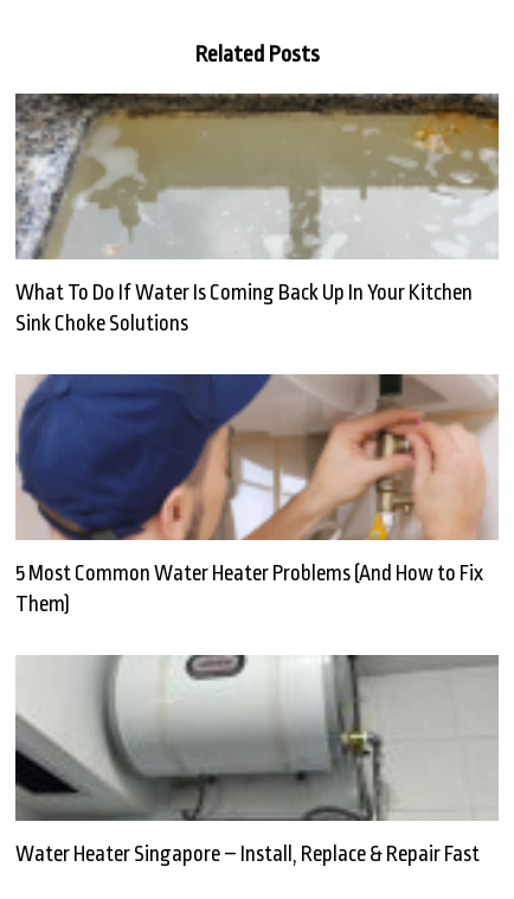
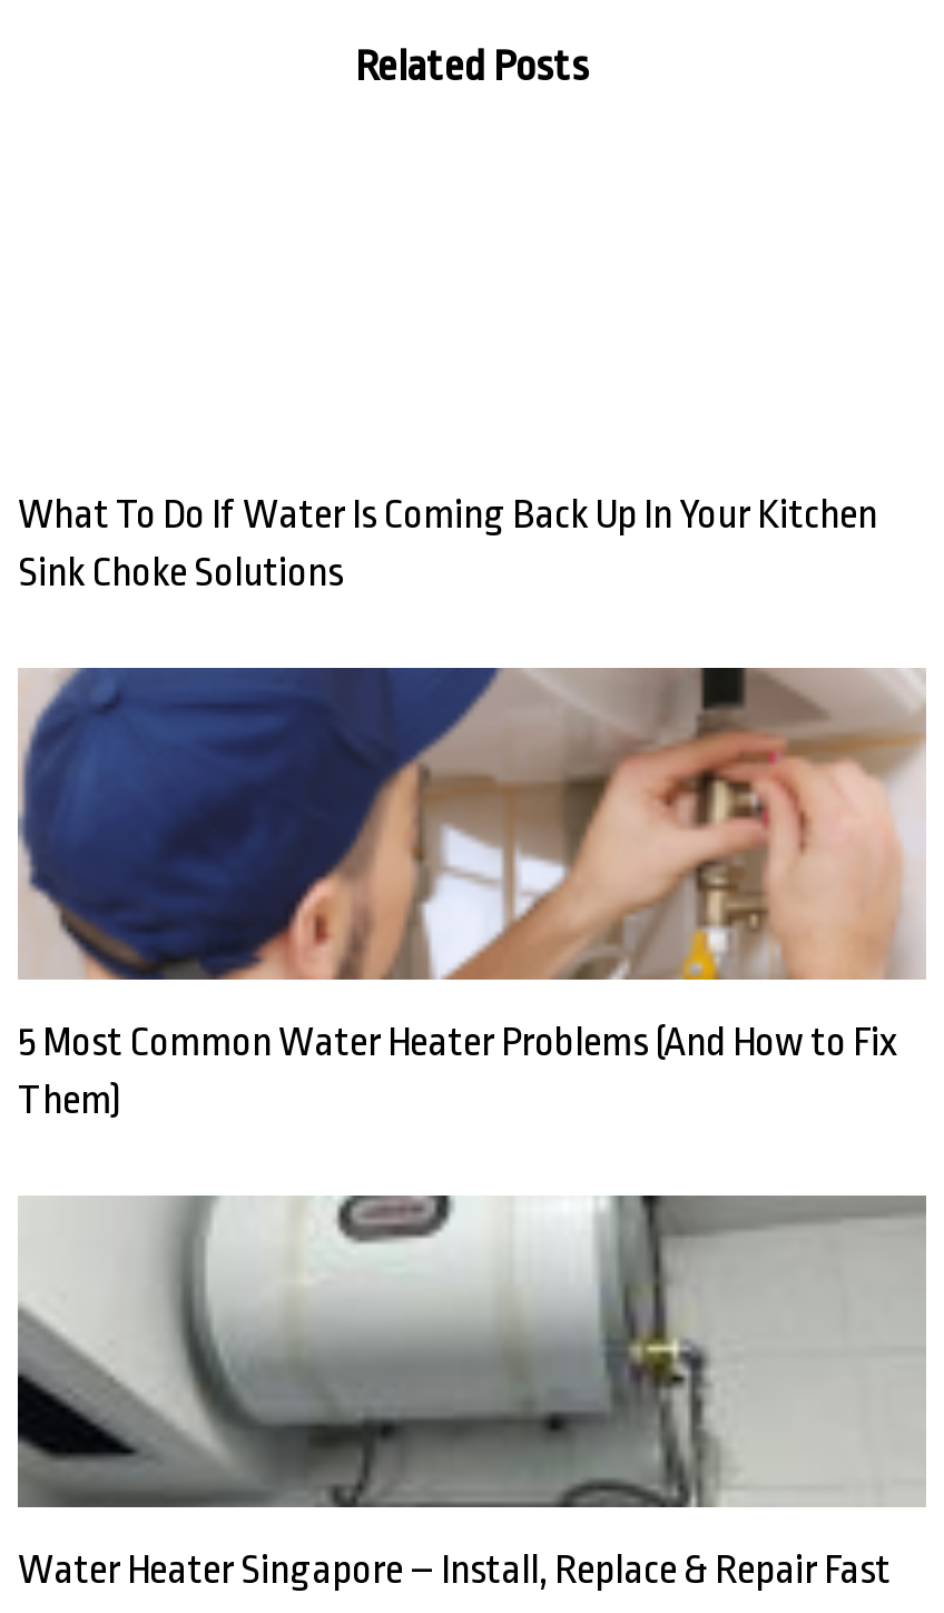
[14,92,500,261] [image] -> none

